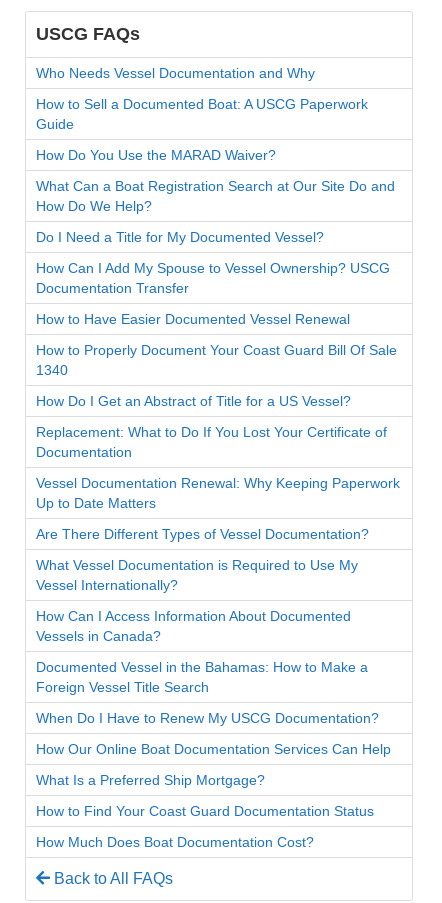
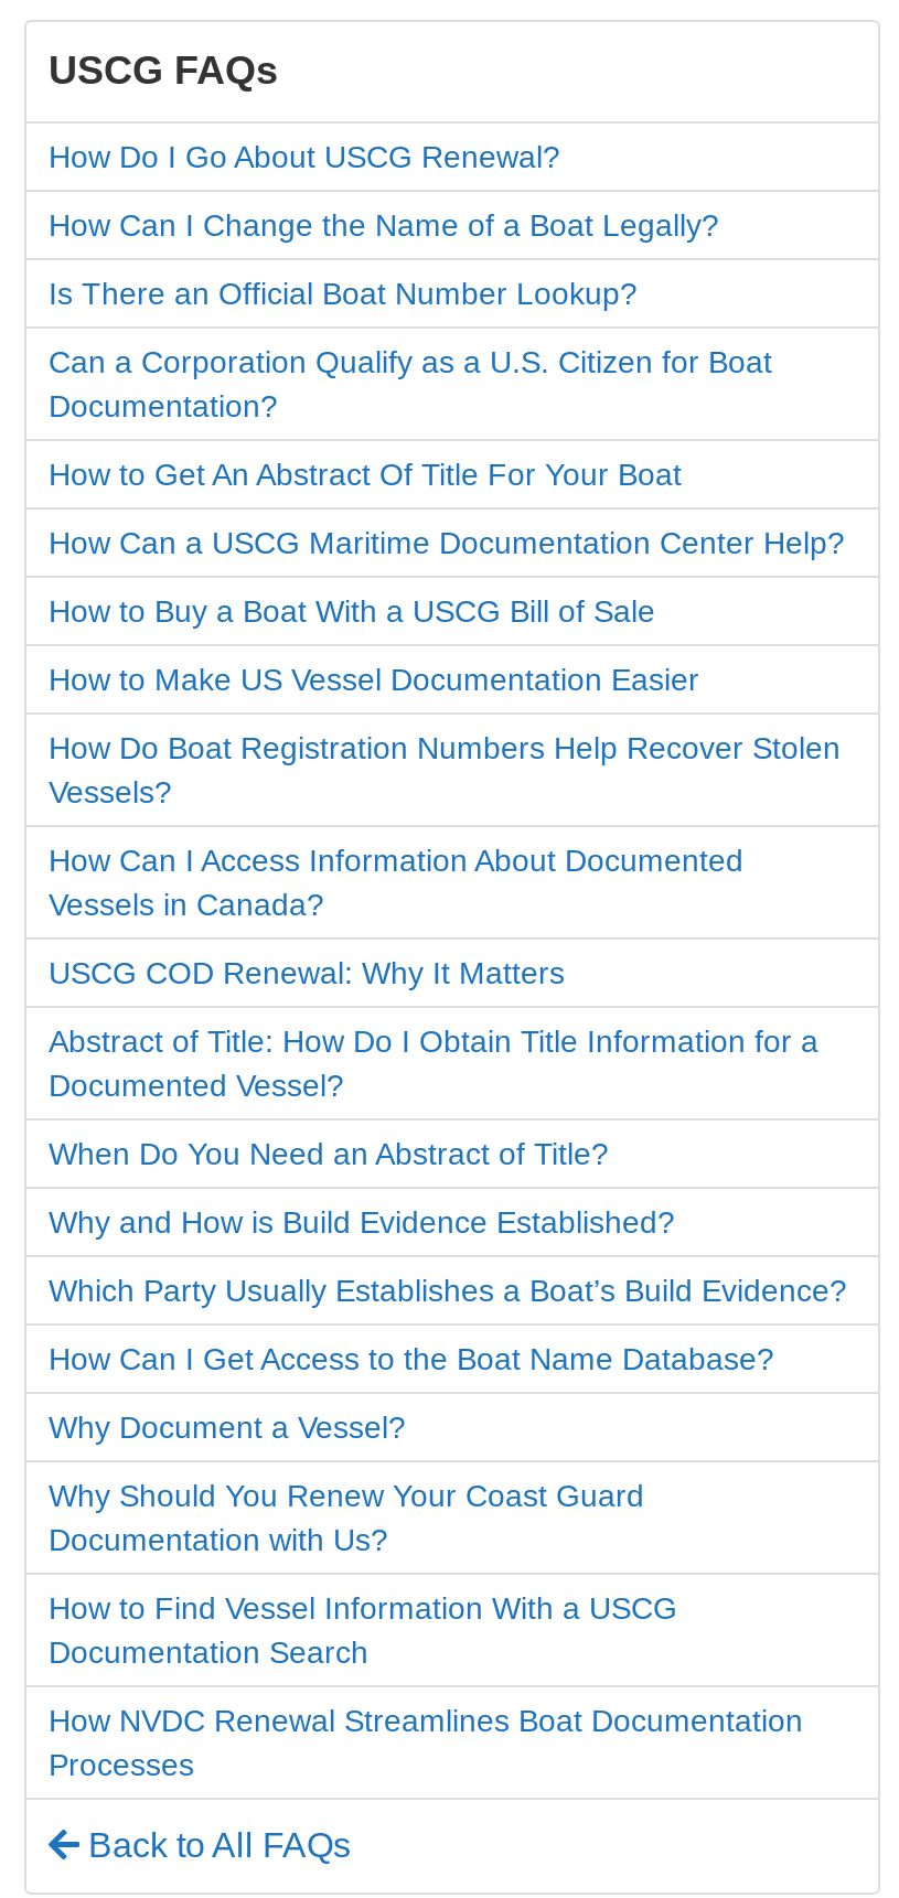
[36,65,400,593] Who Needs Vessel Documentation and Why | How to Sell a Documented Boat: A USCG Paperwork | Guide | How Do You Use the MARAD Waiver? | What Can a Boat Registration Search at Our Site Do and | How Do We Help? | Do I Need a Title for My Documented Vessel? | How Can I Add My Spouse to Vessel Ownership? USCG | Documentation Transfer | How to Have Easier Documented Vessel Renewal | How to Properly Document Your Coast Guard Bill Of Sale | 1340 | How Do I Get an Abstract of Title for a US Vessel? | Replacement: What to Do If You Lost Your Certificate of | Documentation | Vessel Documentation Renewal: Why Keeping Paperwork | Up to Date Matters | Are There Different Types of Vessel Documentation? | What Vessel Documentation is Required to Use My | Vessel Internationally? -> [49,139,845,810] How Do I Go About USCG Renewal? | How Can I Change the Name of a Boat Legally? | Is There an Official Boat Number Lookup? | Can a Corporation Qualify as a U.S. Citizen for Boat | Documentation? | How to Get An Abstract Of Title For Your Boat | How Can a USCG Maritime Documentation Center Help? | How to Buy a Boat With a USCG Bill of Sale | How to Make US Vessel Documentation Easier | How Do Boat Registration Numbers Help Recover Stolen | Vessels?
moved [36,608,351,644] -> [49,843,743,922]: How Can I Access Information About Documented | Vessels in Canada?
[36,659,391,850] Documented Vessel in the Bahamas: How to Make a | Foreign Vessel Title Search | When Do I Have to Renew My USCG Documentation? | How Our Online Boat Documentation Services Can Help | What Is a Preferred Ship Mortgage? | How to Find Your Coast Guard Documentation Status | How Much Does Boat Documentation Cost? -> [49,956,847,1783] USCG COD Renewal: Why It Matters | Abstract of Title: How Do I Obtain Title Information for a | Documented Vessel? | When Do You Need an Abstract of Title? | Why and How is Build Evidence Established? | Which Party Usually Establishes a Boat’s Build Evidence? | How Can I Get Access to the Boat Name Database? | Why Document a Vessel? | Why Should You Renew Your Coast Guard | Documentation with Us? | How to Find Vessel Information With a USCG | Documentation Search | How NVDC Renewal Streamlines Boat Documentation | Processes

